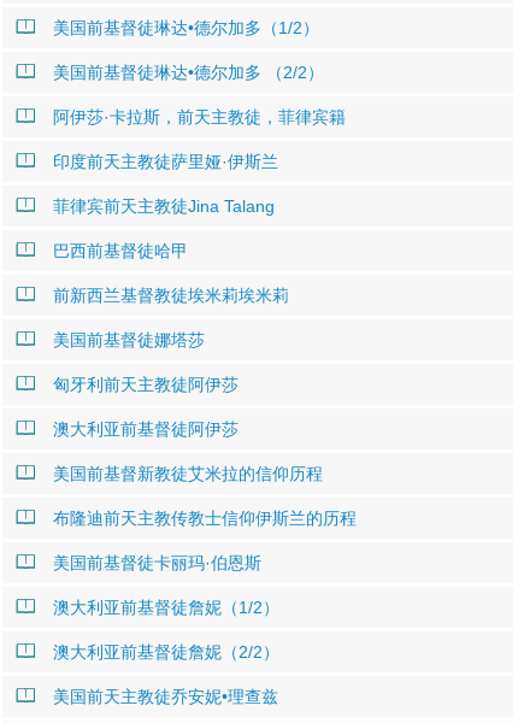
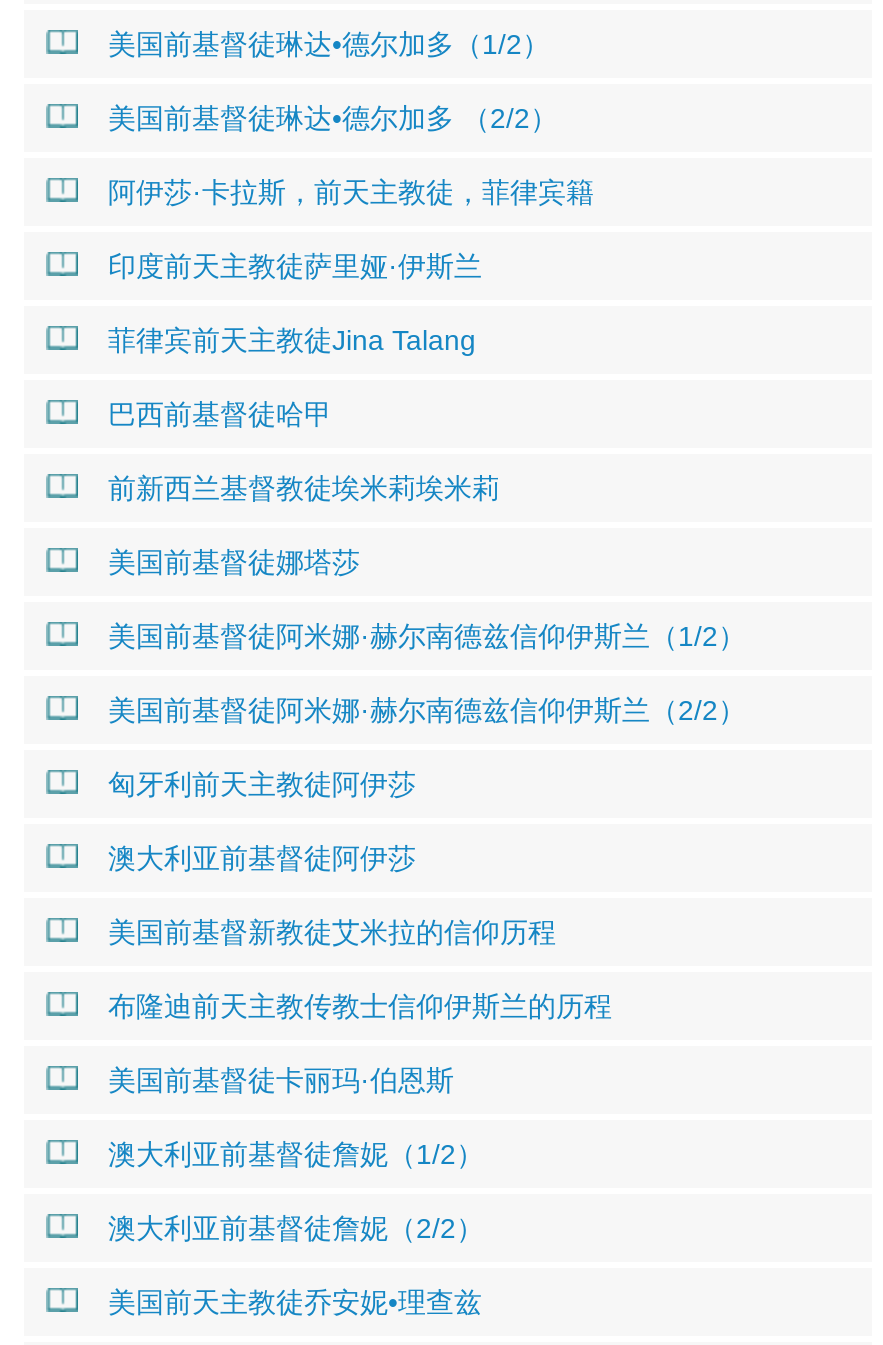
none -> [108,620,746,726] 美国前基督徒阿米娜·赫尔南德兹信仰伊斯兰（1/2） | 美国前基督徒阿米娜·赫尔南德兹信仰伊斯兰（2/2）

